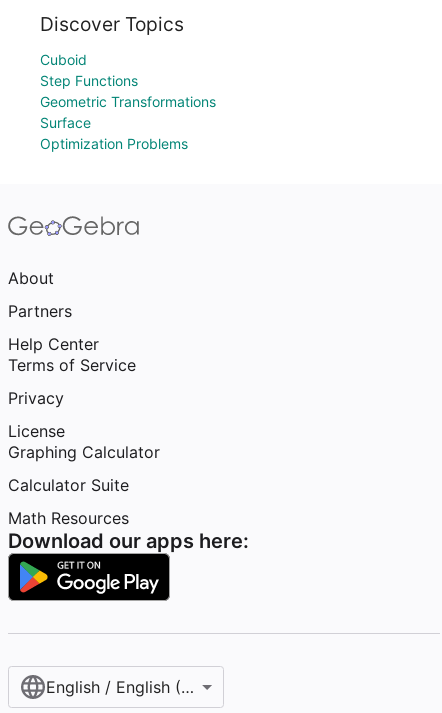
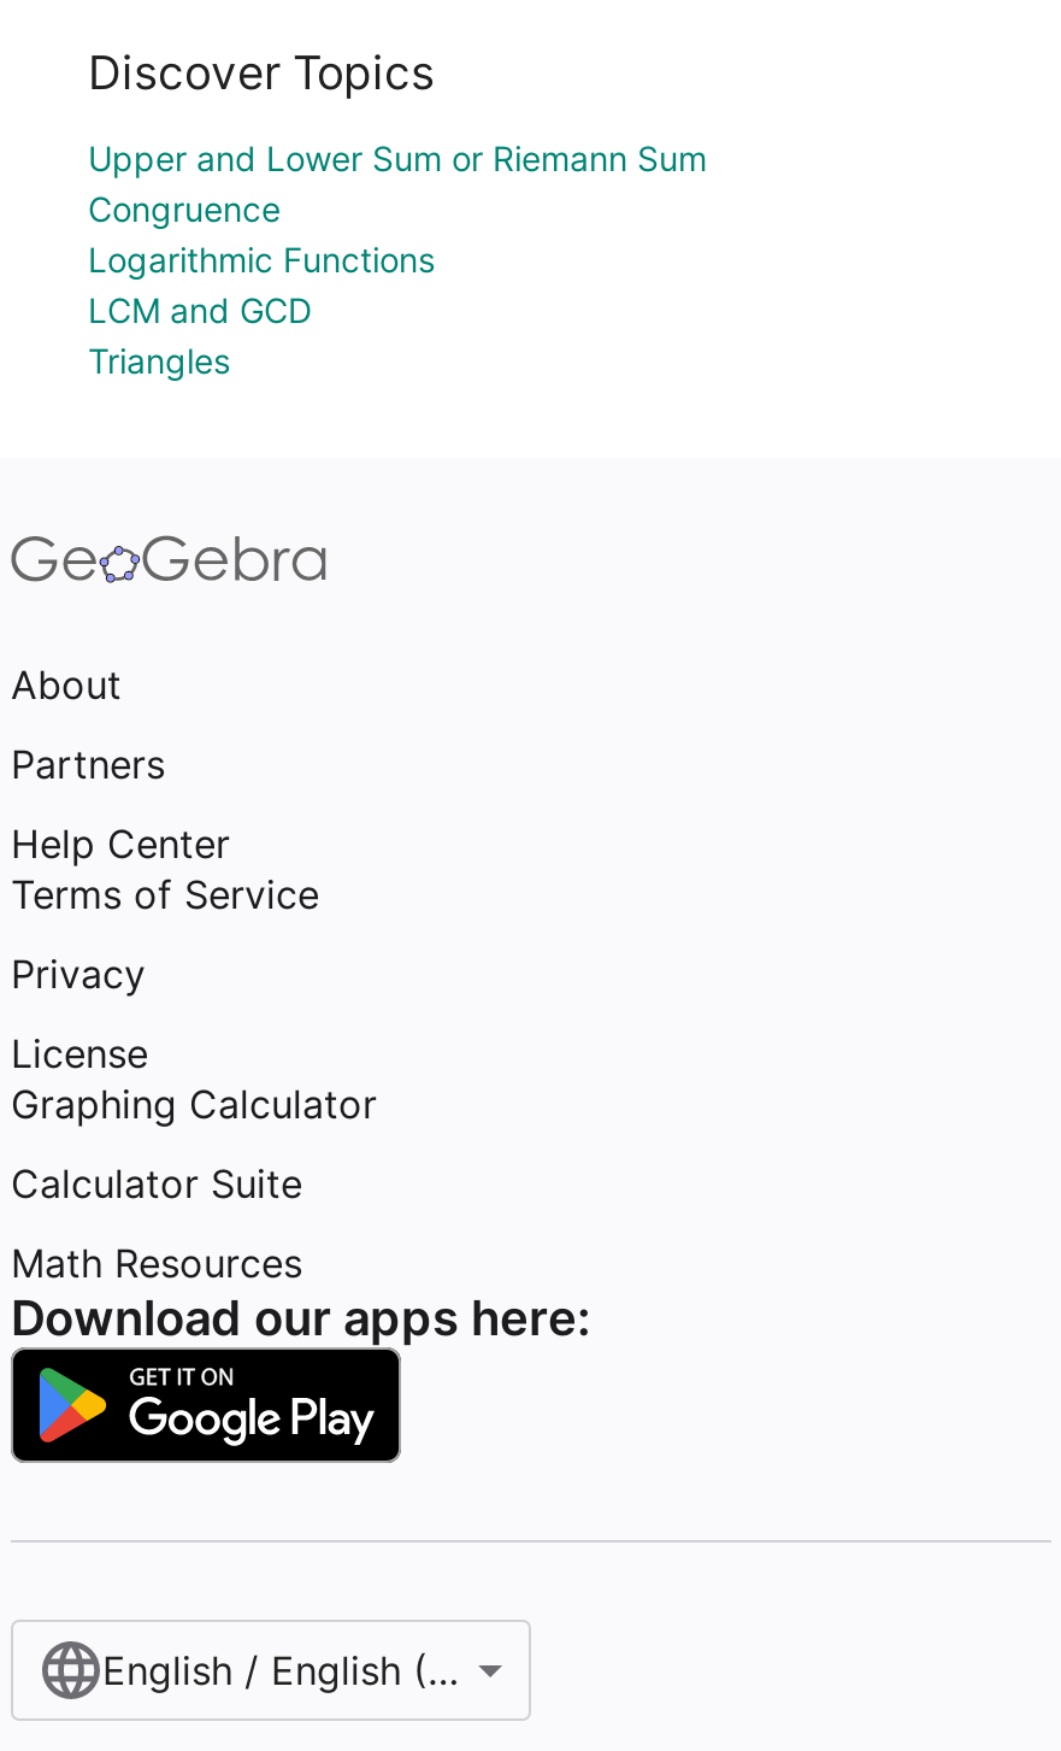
[40,51,216,152] Cuboid | Step Functions | Geometric Transformations | Surface | Optimization Problems -> [88,137,707,381] Upper and Lower Sum or Riemann Sum | Congruence | Logarithmic Functions | LCM and GCD | Triangles

